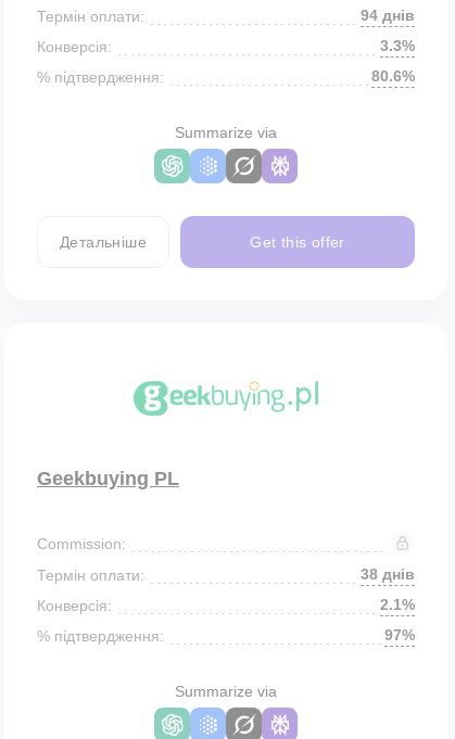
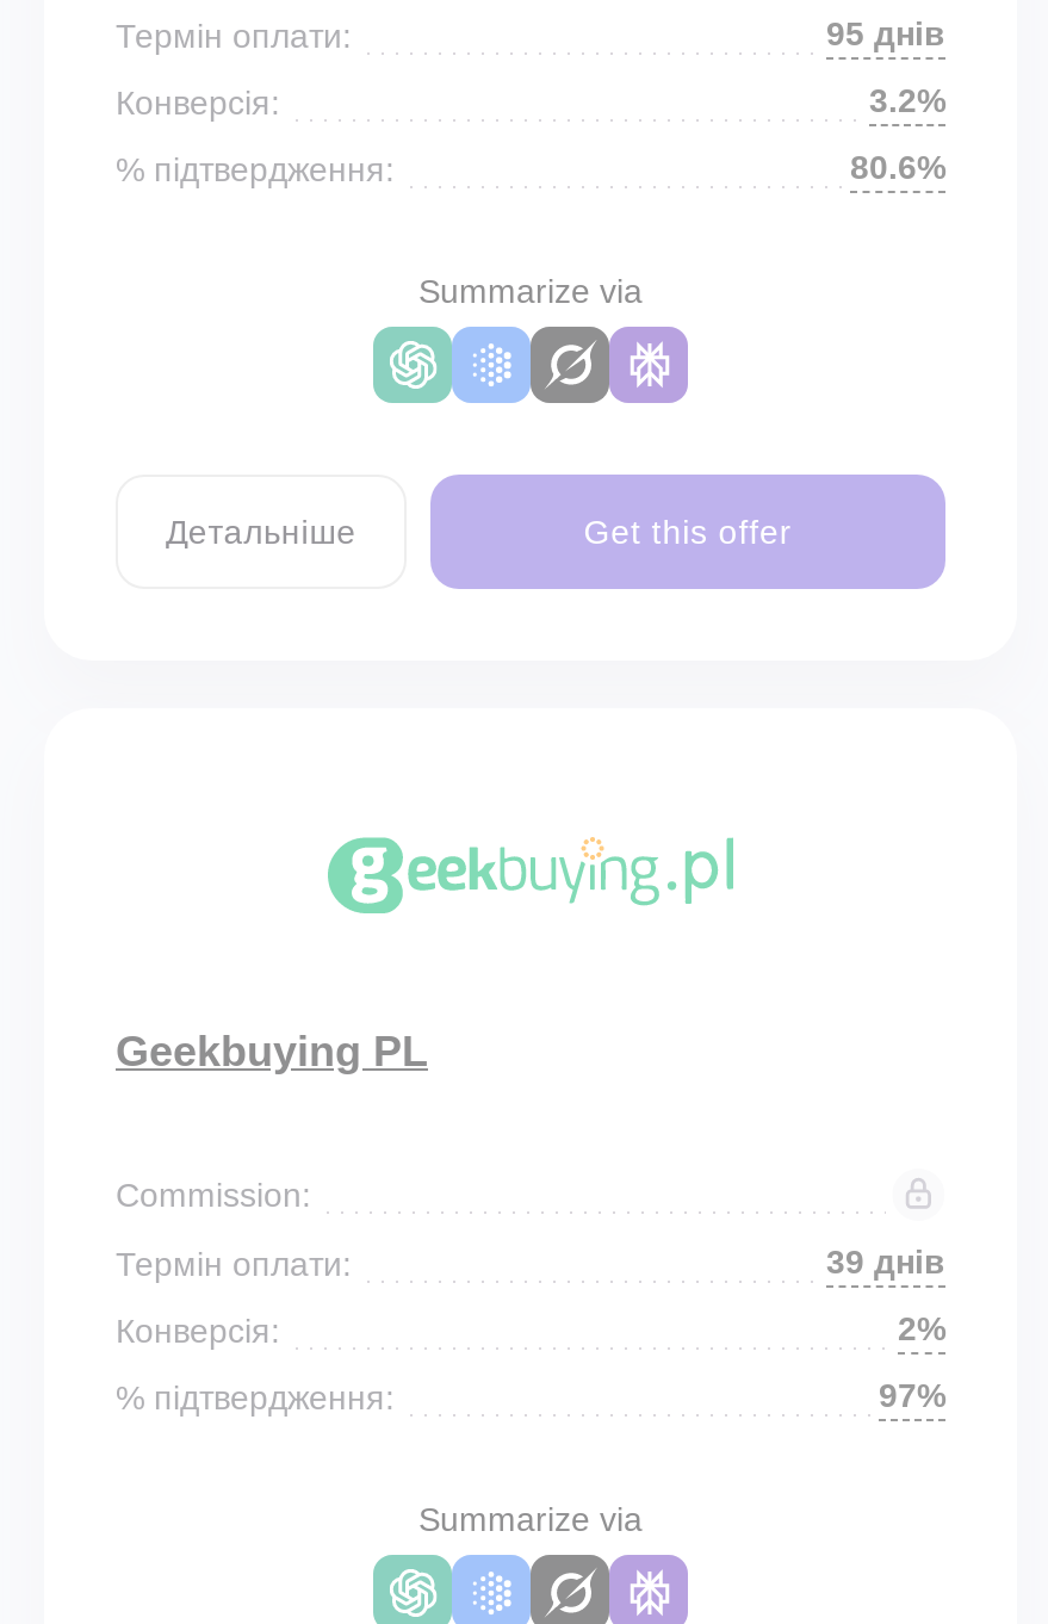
[361,7,415,24] 94 днів -> [826,14,945,52] 95 днів
[380,37,415,54] 3.3% -> [869,81,945,119] 3.2%
[361,565,415,583] 38 днів -> [826,1242,945,1281] 39 днів
[380,596,415,613] 2.1% -> [898,1309,945,1347] 2%

